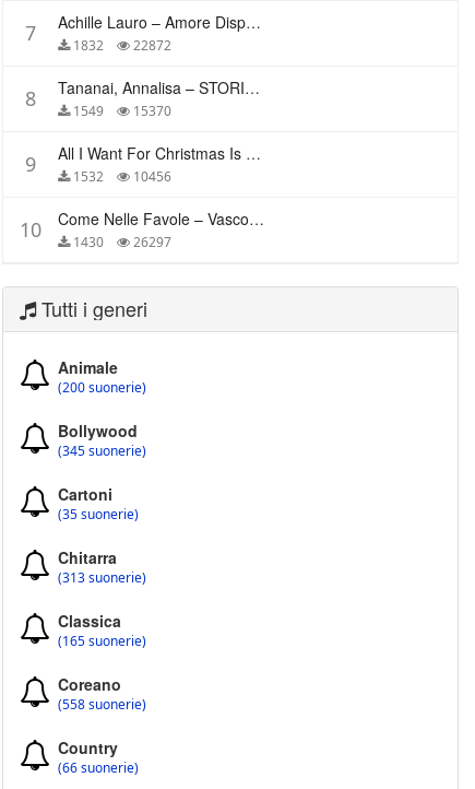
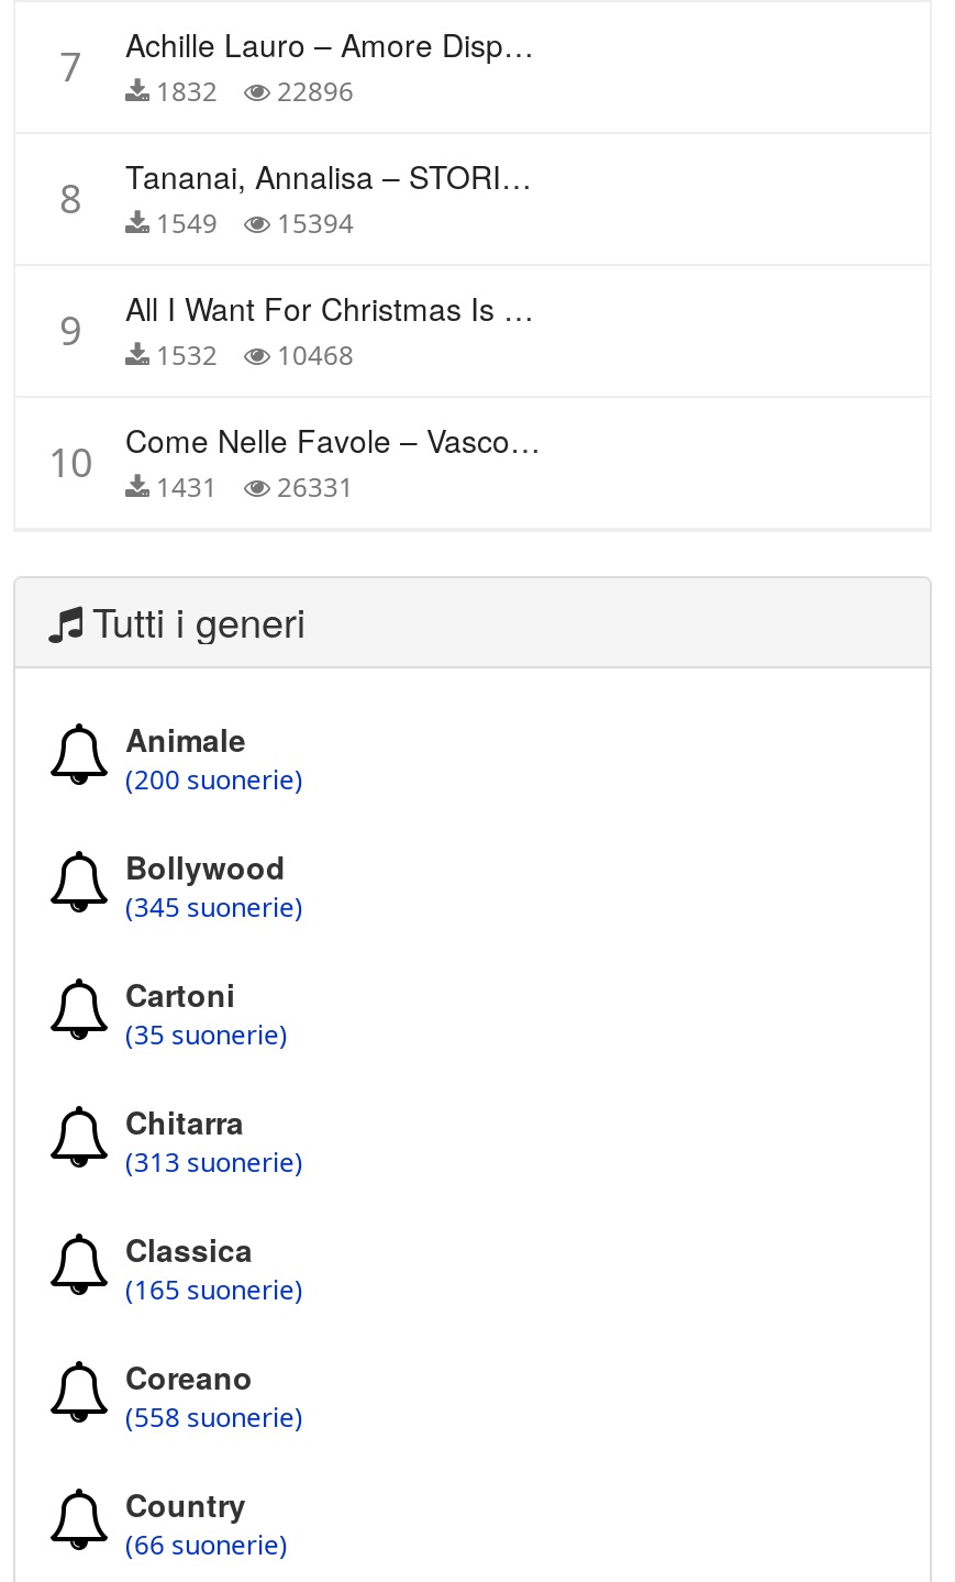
[25,20,171,55] 7 1832 22872 -> [59,40,354,110] 7 1832 22896
[25,85,171,120] 8 1549 15370 -> [59,172,354,242] 8 1549 15394
[25,151,171,186] 9 1532 10456 -> [59,303,354,374] 9 1532 10468
[70,233,117,251] 1430 -> [149,468,244,506] 1431
[130,233,171,251] 26297 -> [270,468,354,506] 26331

